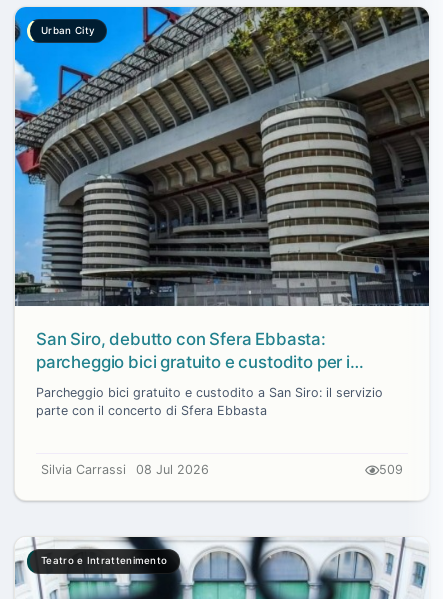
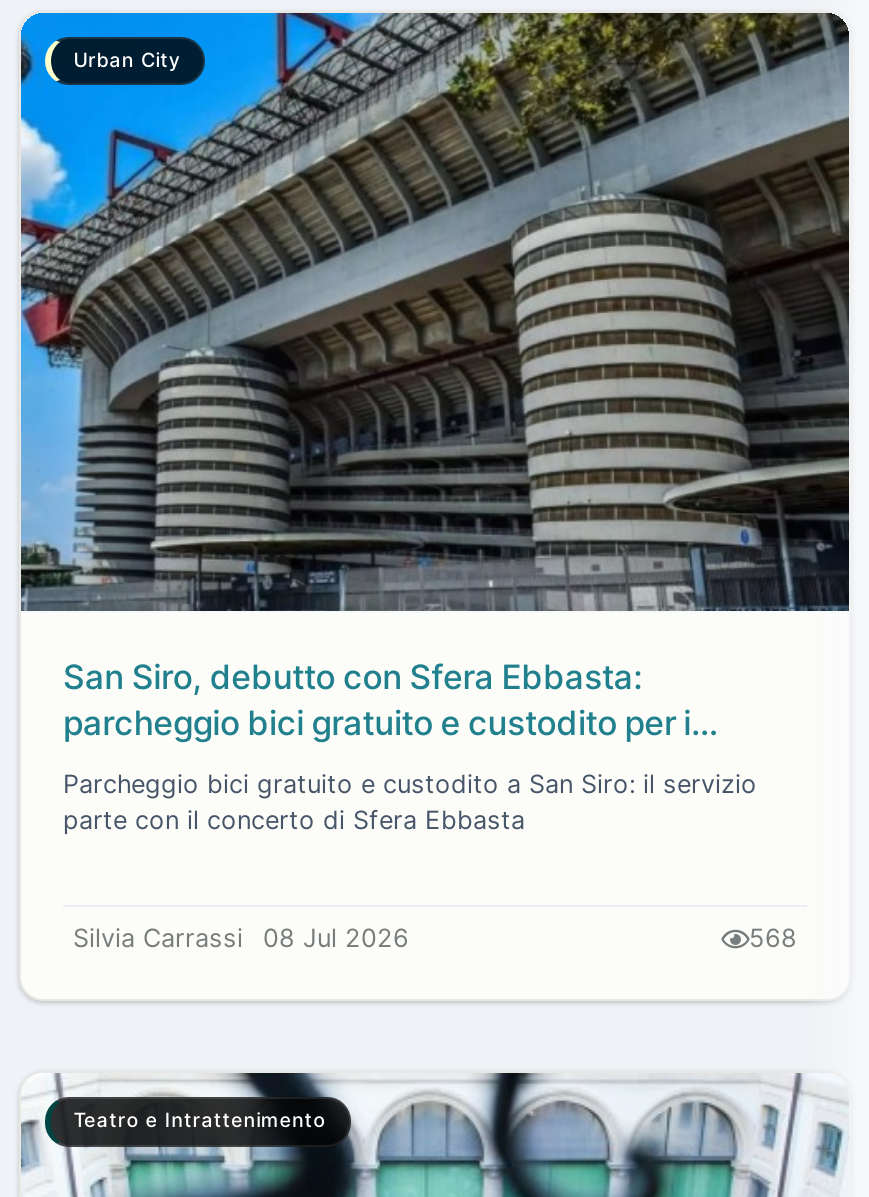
[379,462,403,477] 509 -> [749,924,797,954] 568

